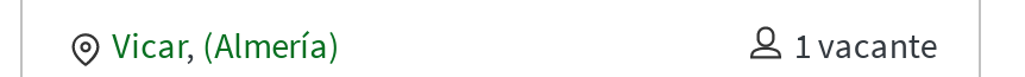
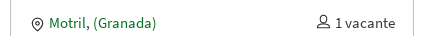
[112,22,340,67] Vicar, (Almería) -> [49,13,157,32] Motril, (Granada)

